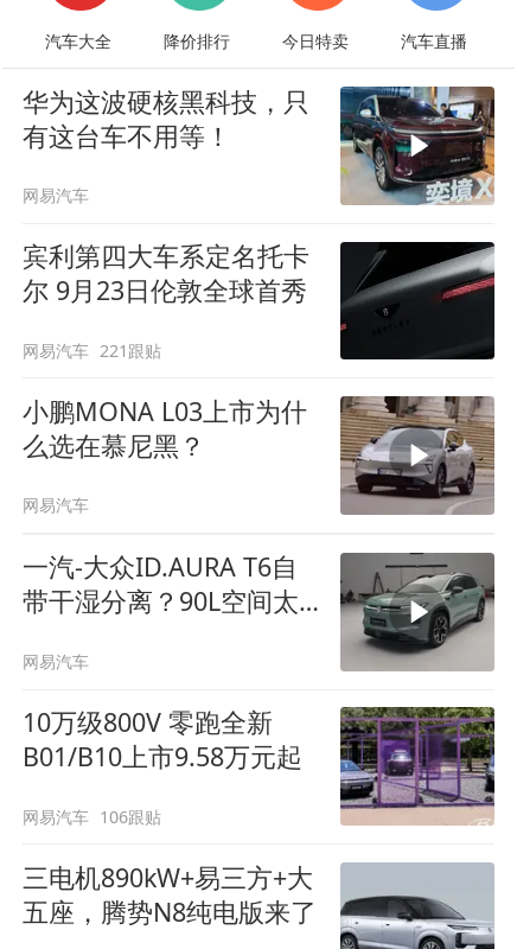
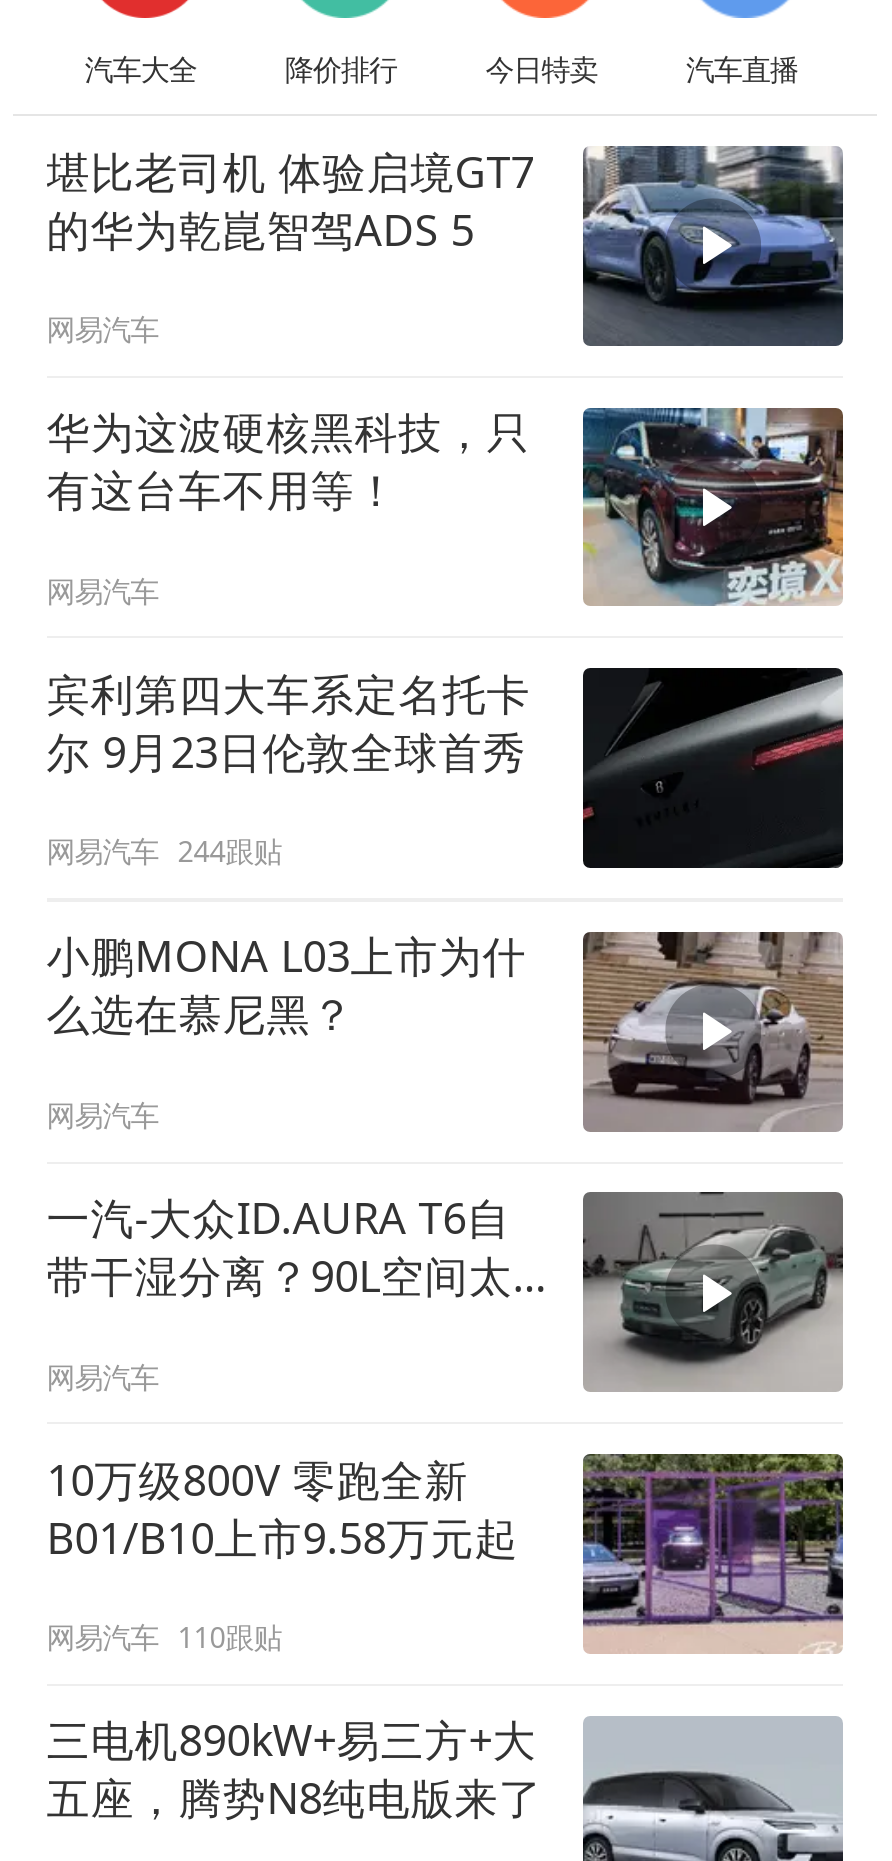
none -> [46,141,845,348] [image] | 堪比老司机 体验启境GT7 | 的华为乾崑智驾ADS 5 | 网易汽车
[22,339,162,361] 网易汽车 221跟贴 -> [46,833,282,871] 网易汽车 244跟贴
[22,805,162,828] 网易汽车 106跟贴 -> [46,1618,282,1656] 网易汽车 110跟贴

